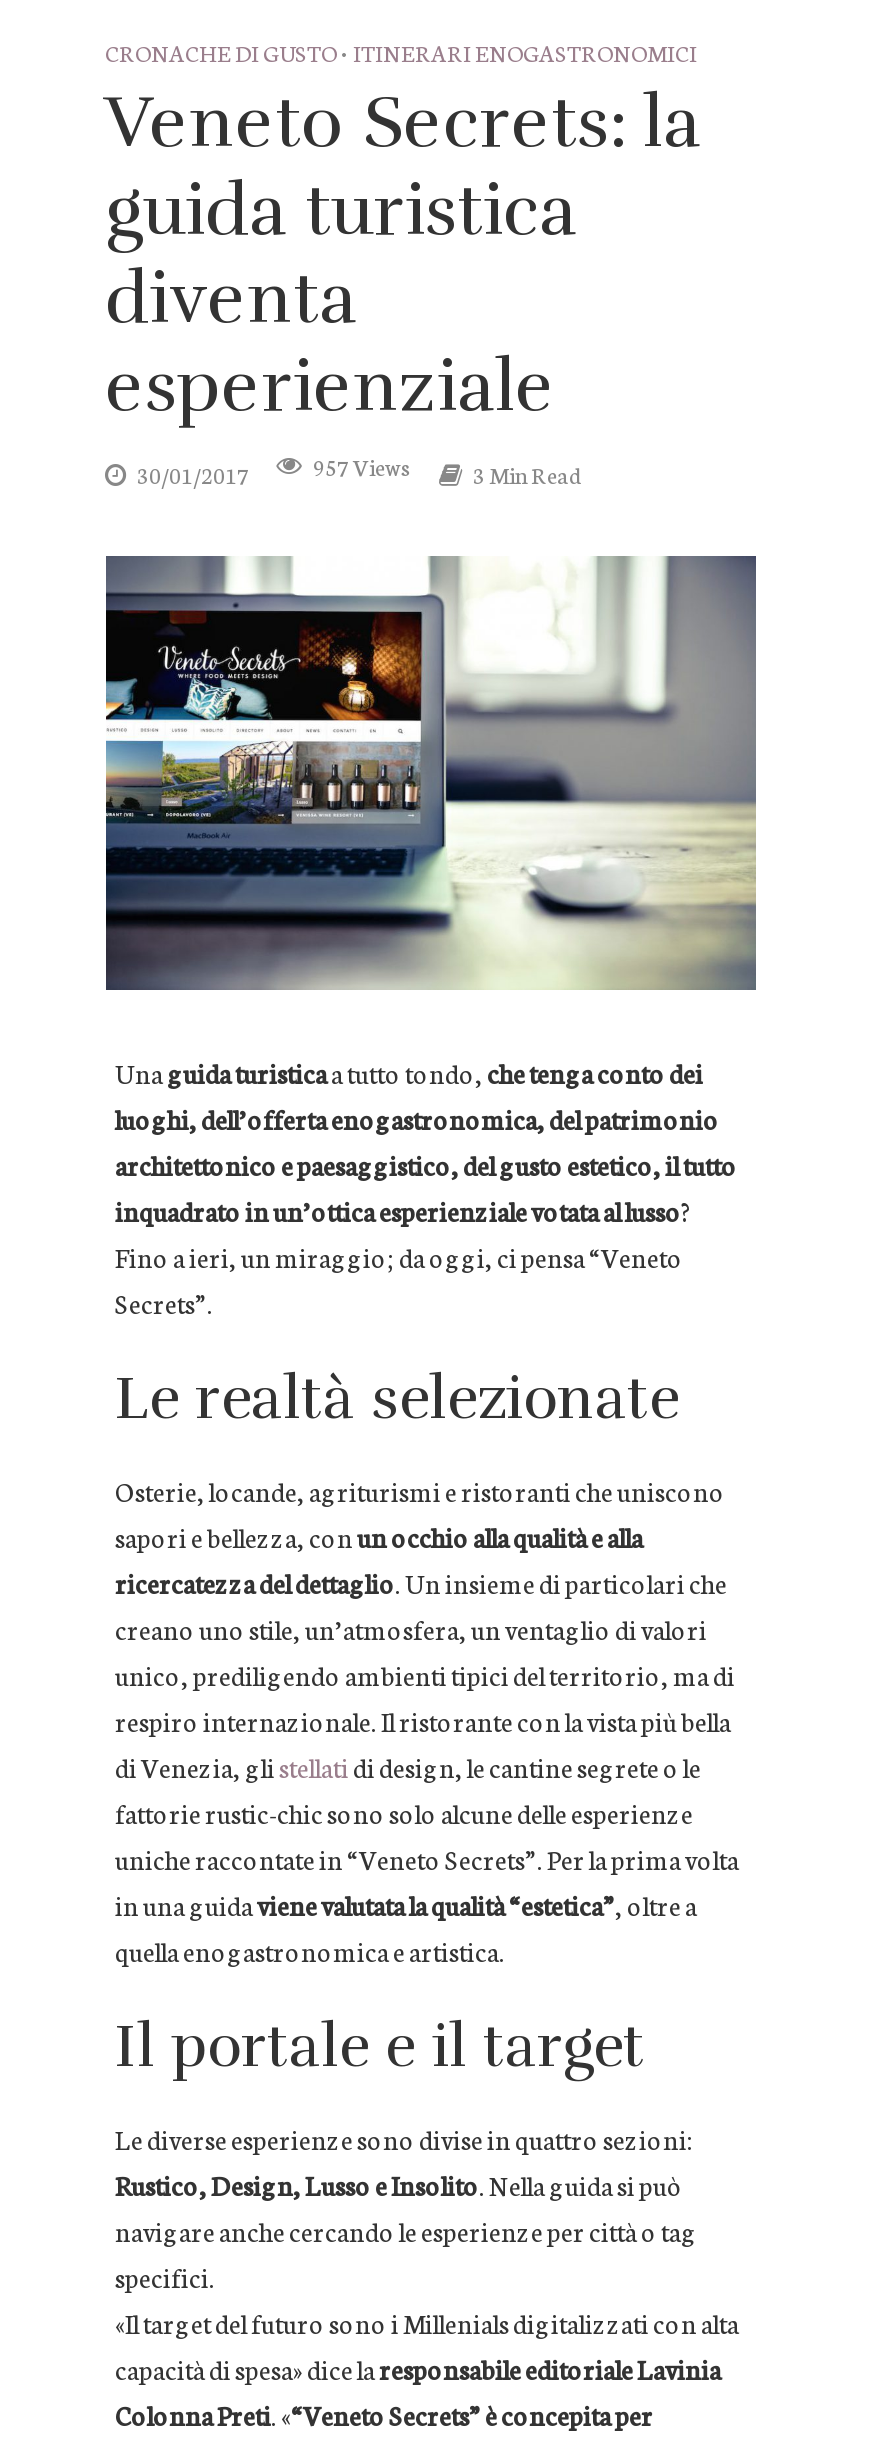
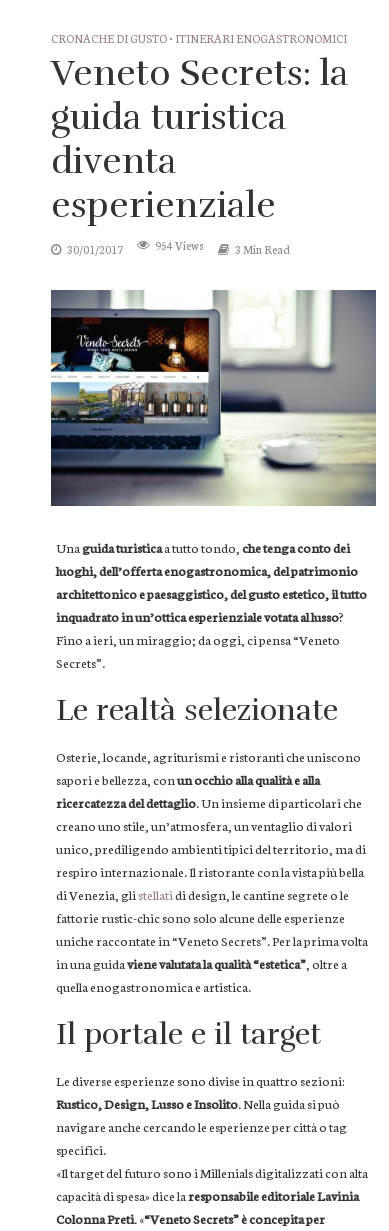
[137,450,583,490] 30/01/2017 957 Views 3 Min Read -> [66,237,289,257] 30/01/2017 954 Views 3 Min Read

